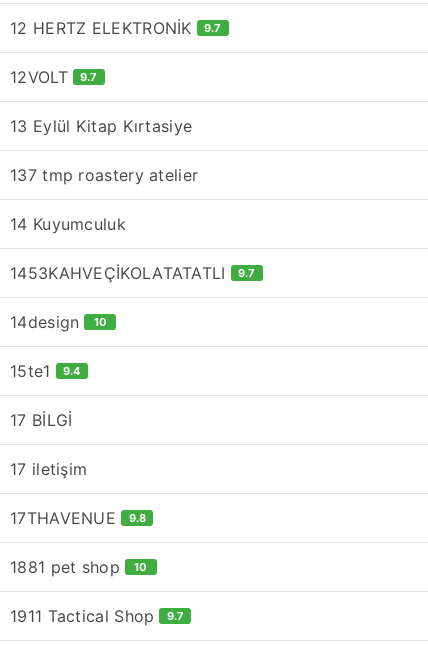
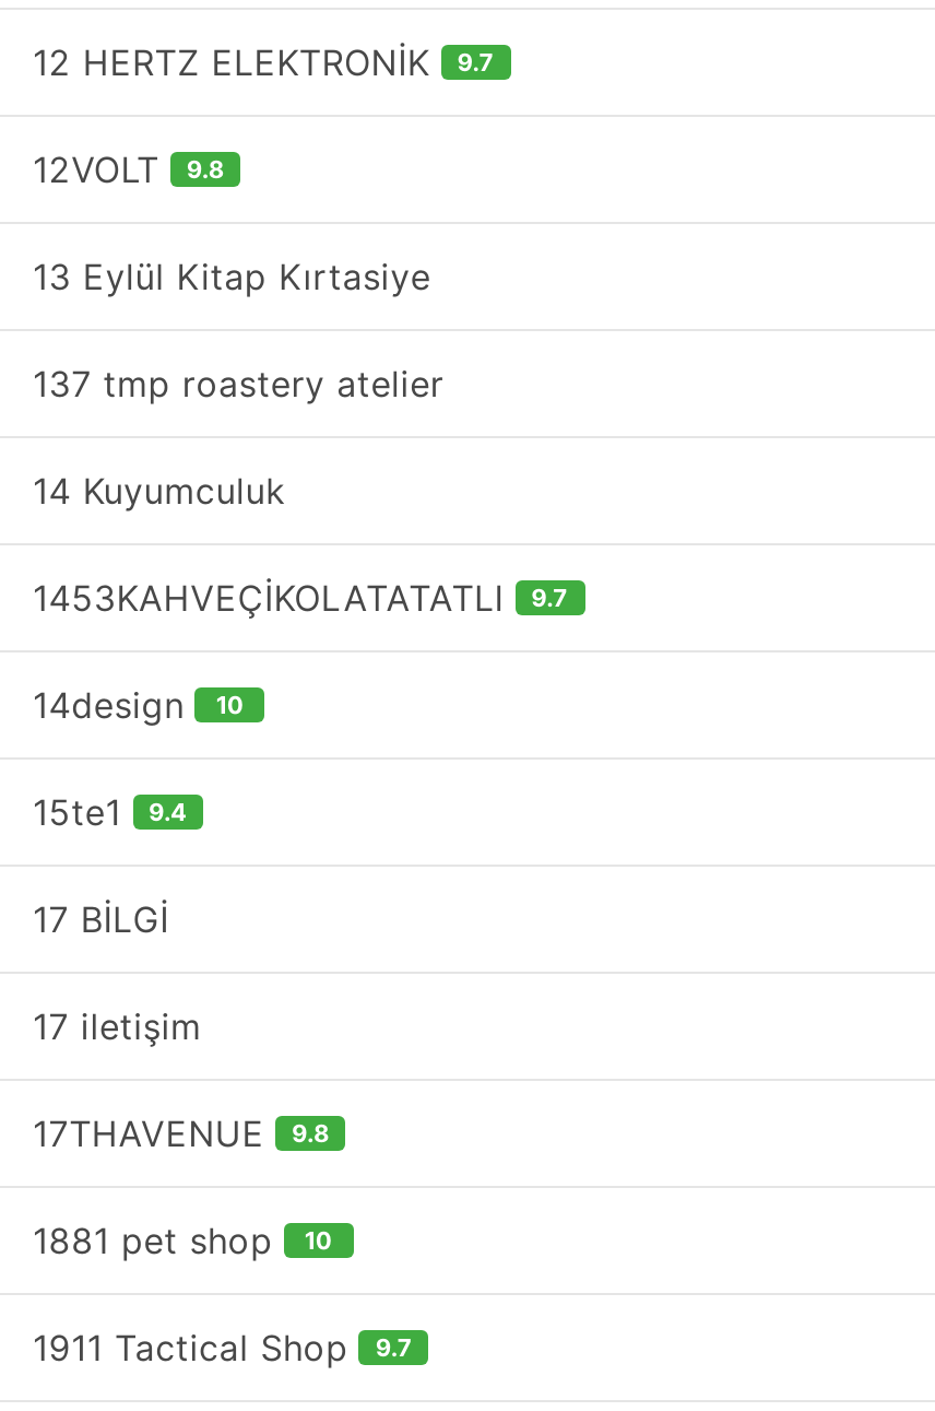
[10,67,97,87] 12VOLT 9.7 -> [33,148,223,191] 12VOLT 9.8

